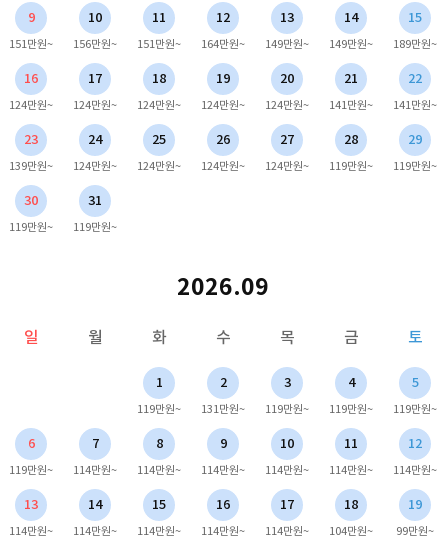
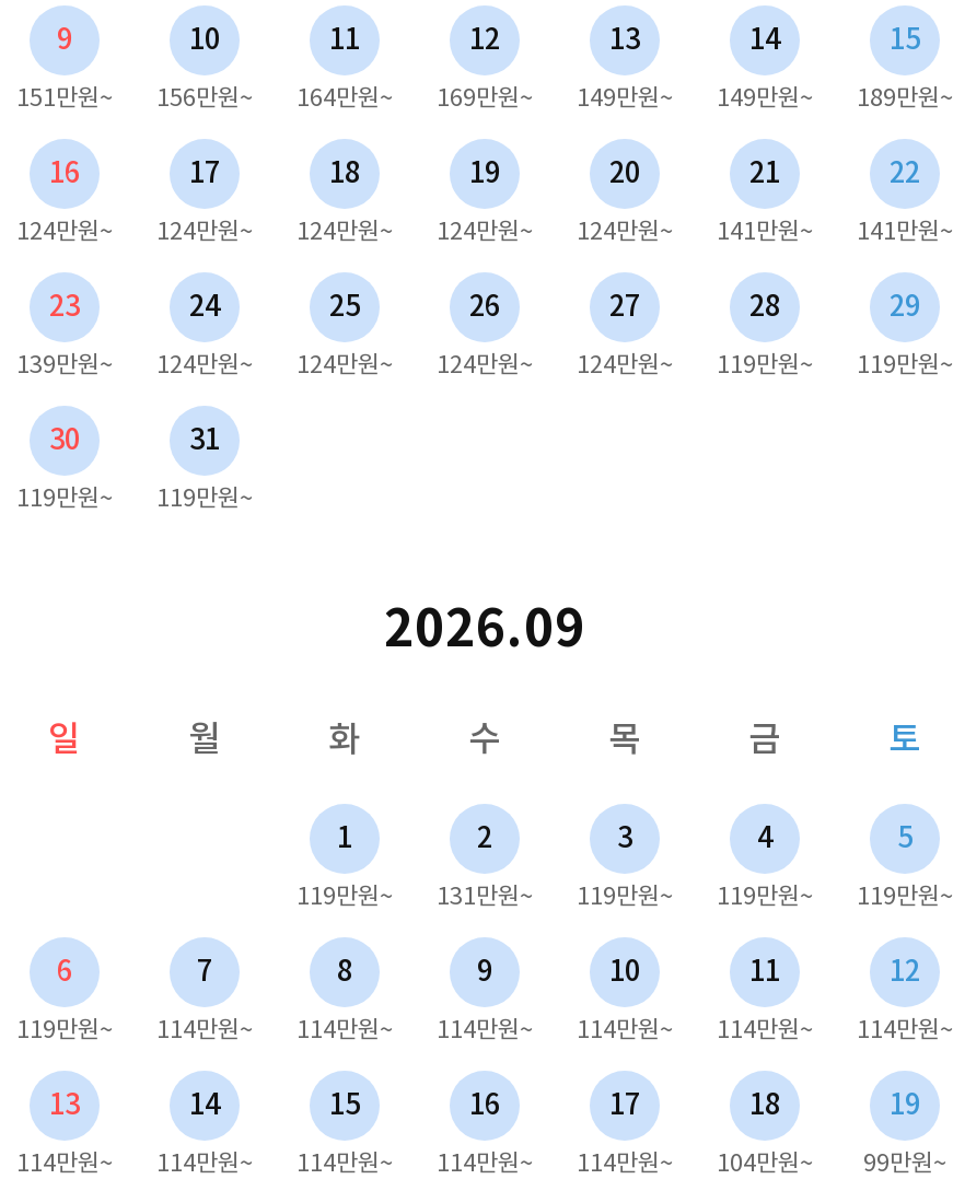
[137,36,181,50] 151만원~ -> [297,81,393,112] 164만원~
[201,36,245,50] 164만원~ -> [437,81,533,112] 169만원~

